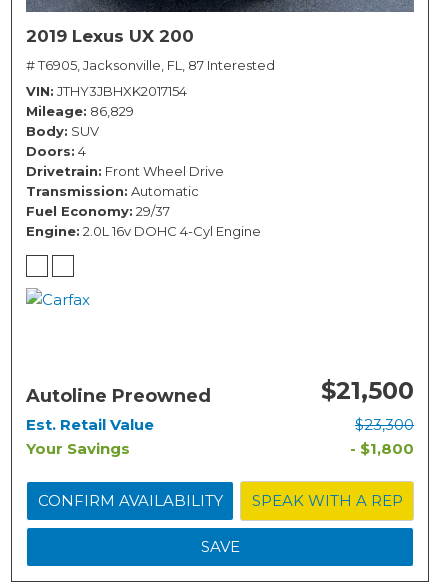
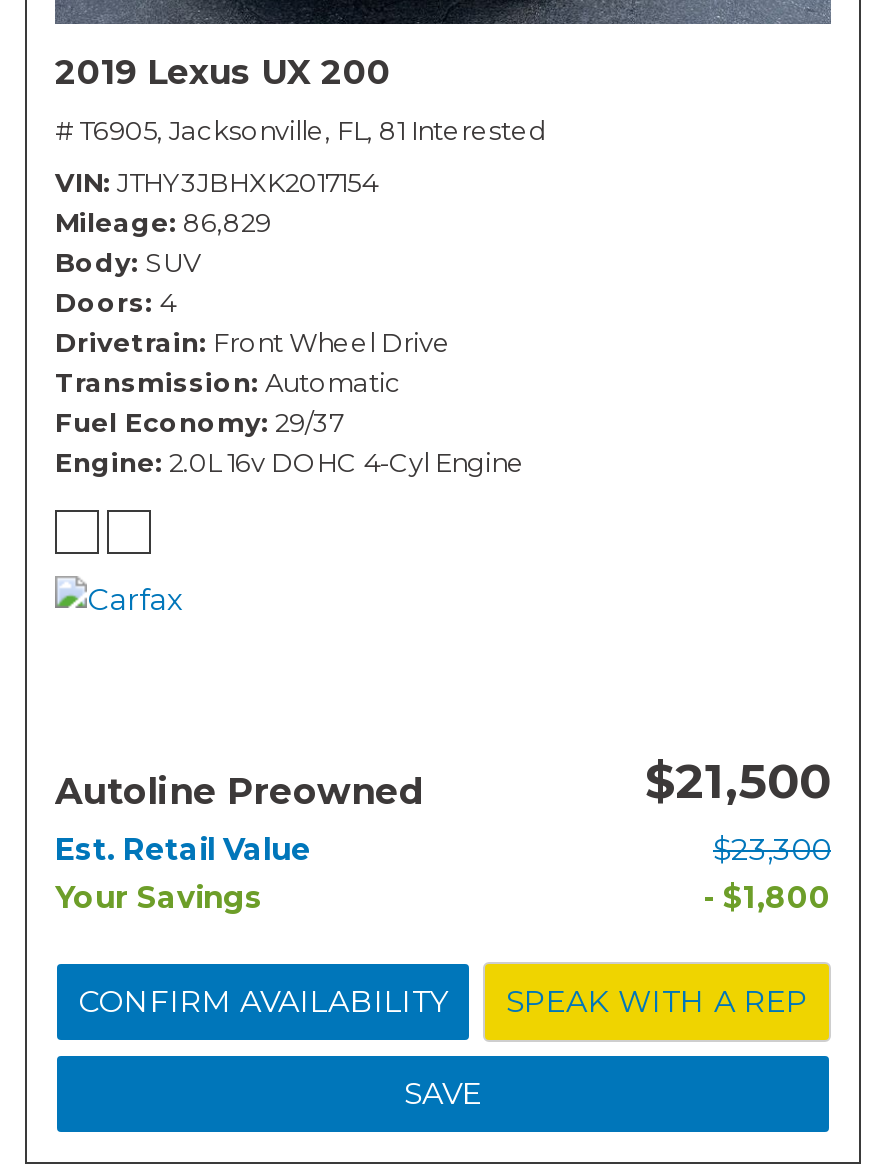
[26,57,275,73] # T6905, Jacksonville, FL, 87 Interested -> [55,114,547,146] # T6905, Jacksonville, FL, 81 Interested

